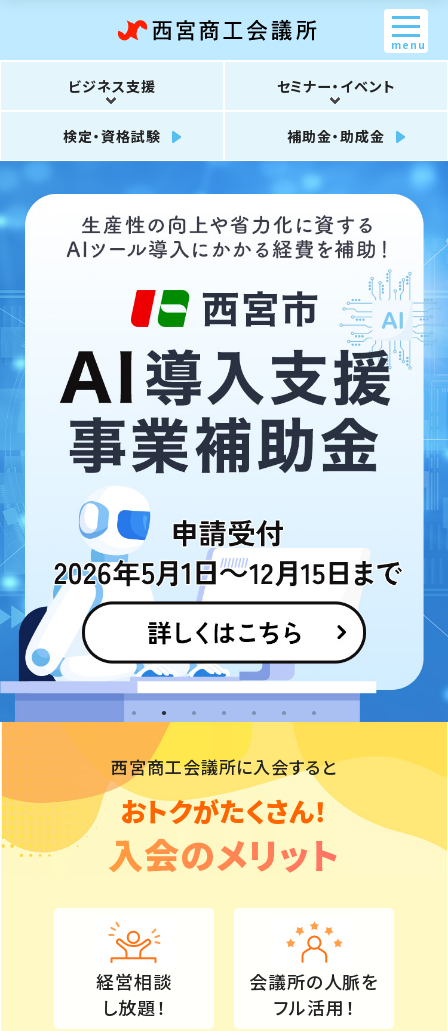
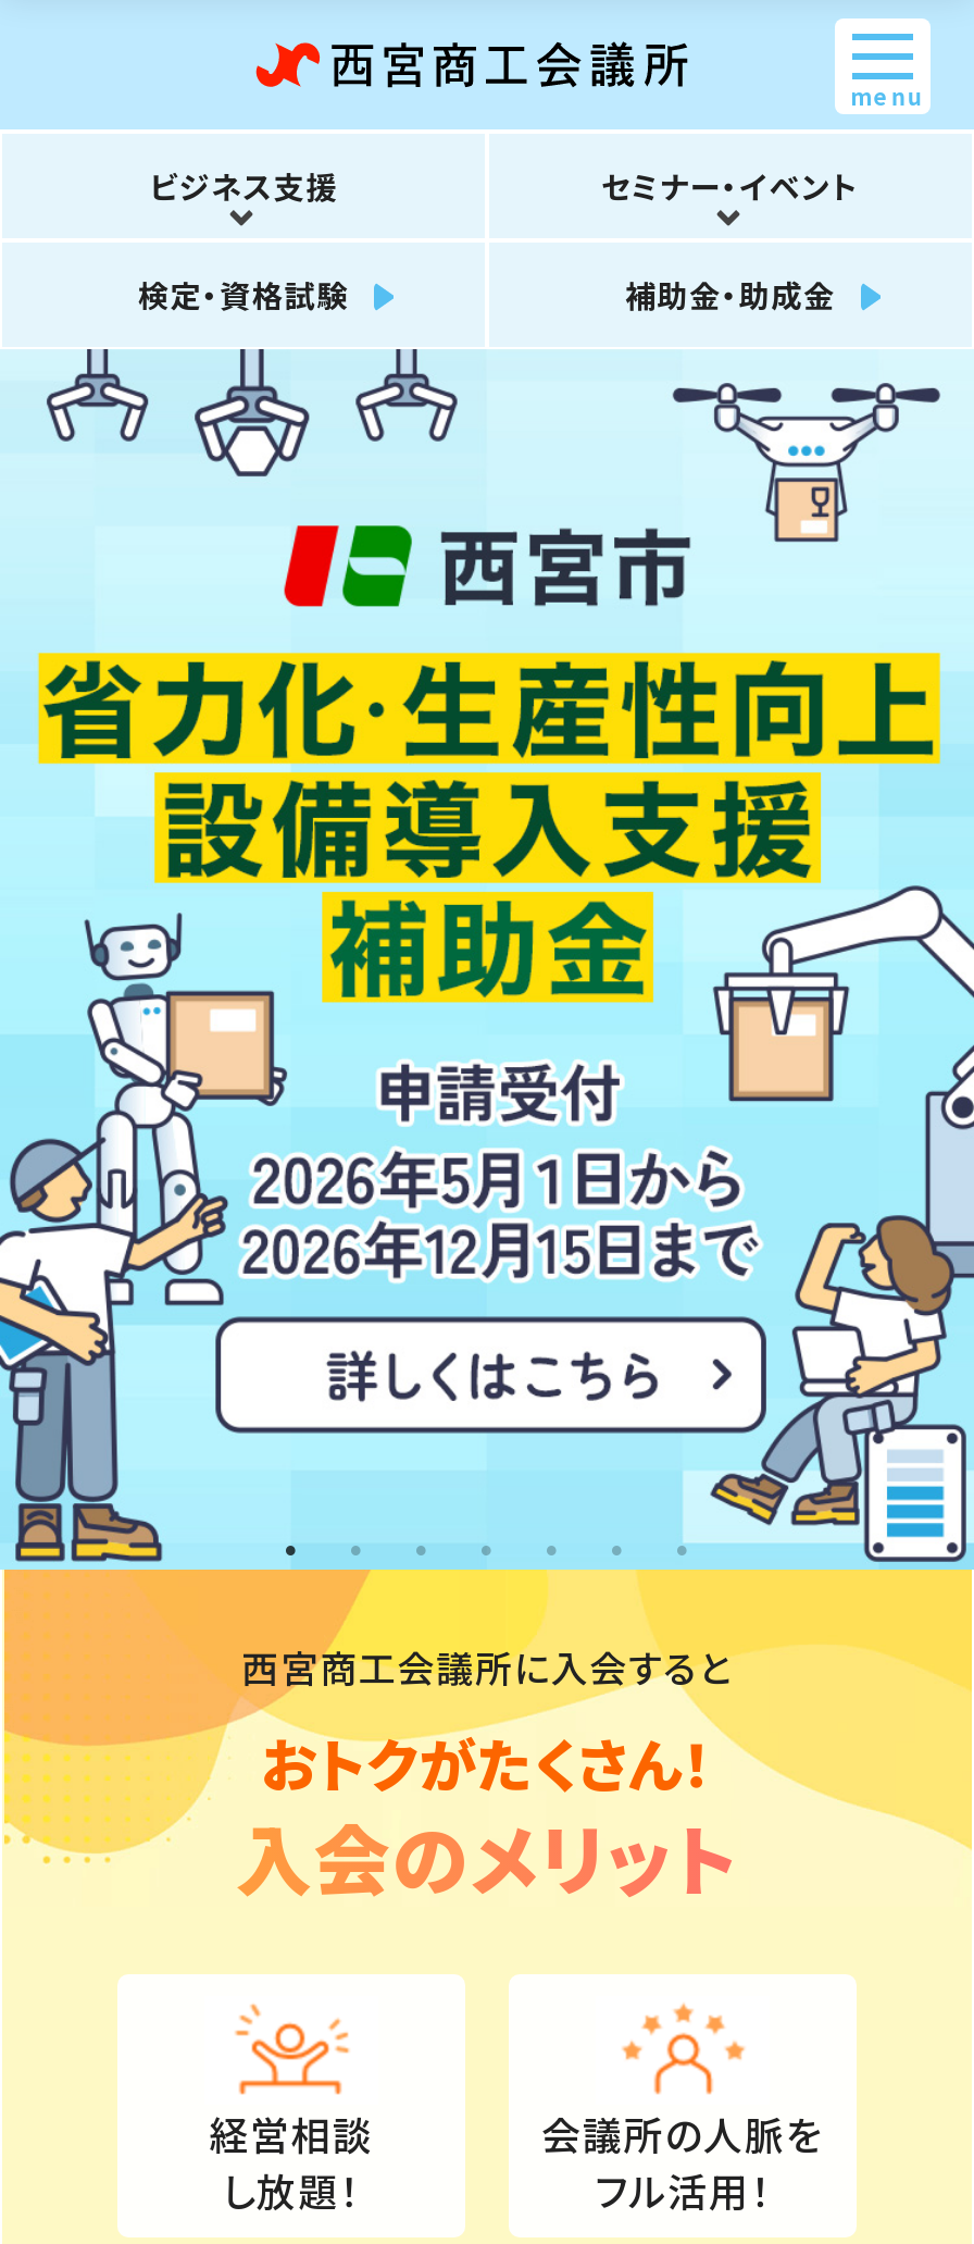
[3,160,445,723] [image] -> [7,349,967,1572] [image]

